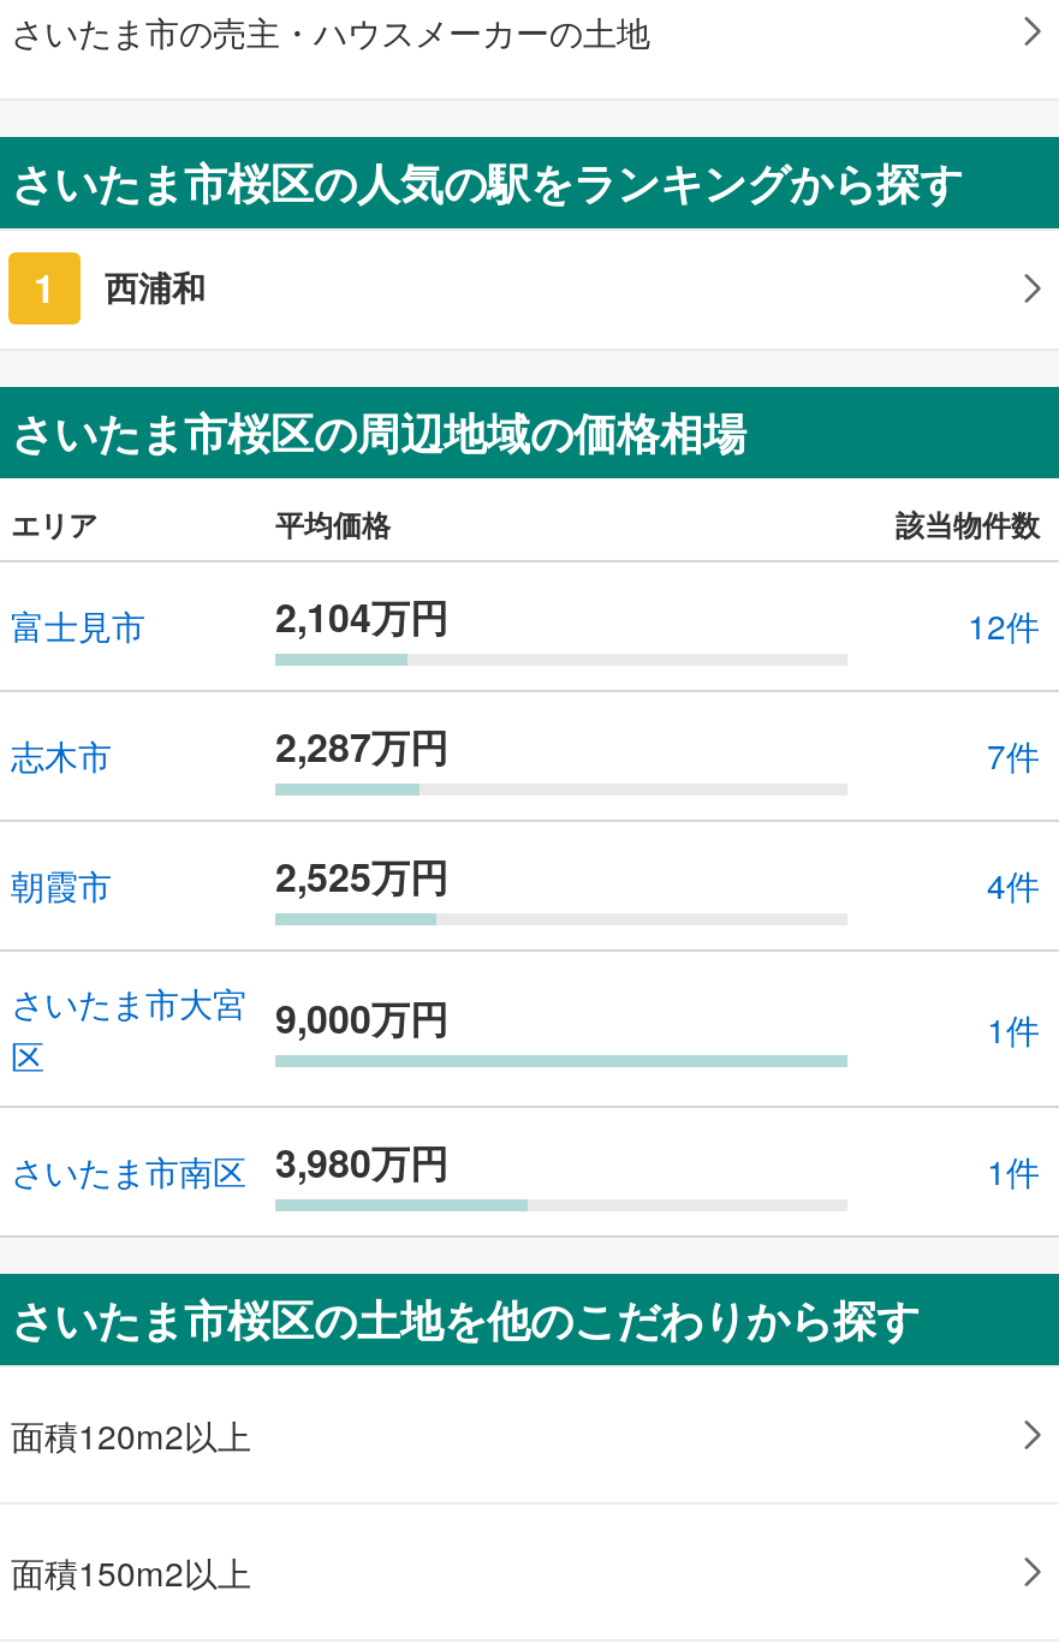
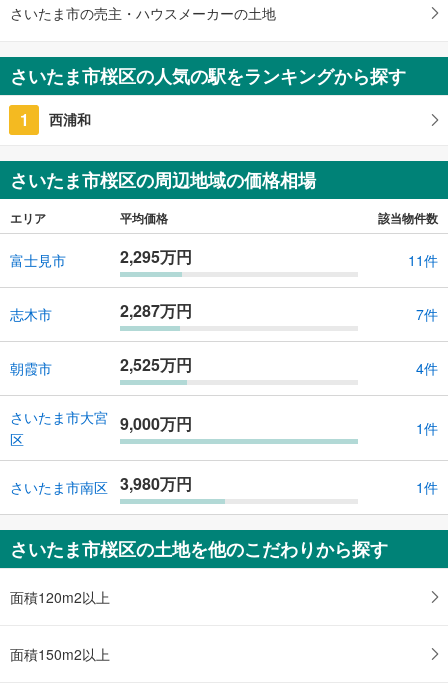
[275,588,448,644] 2,104万円 -> [120,245,192,268] 2,295万円
[968,602,1040,650] 12件 -> [408,250,438,270] 11件

